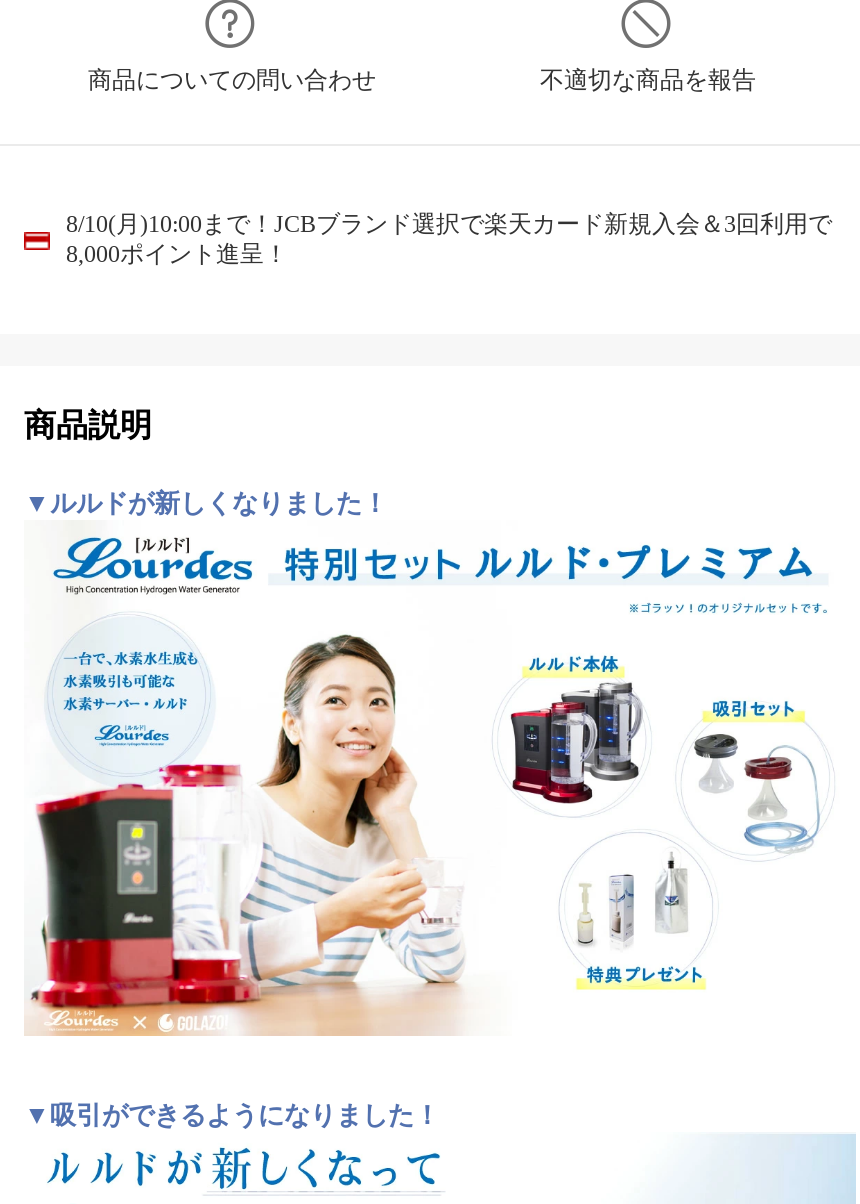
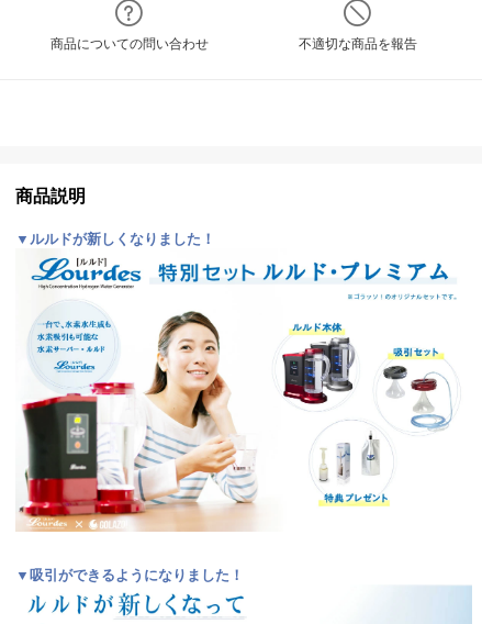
[66,210,832,268] 8/10(月)10:00まで！JCBブランド選択で楽天カード新規入会＆3回利用で | 8,000ポイント進呈！ -> none

